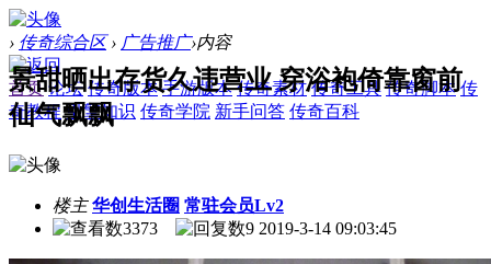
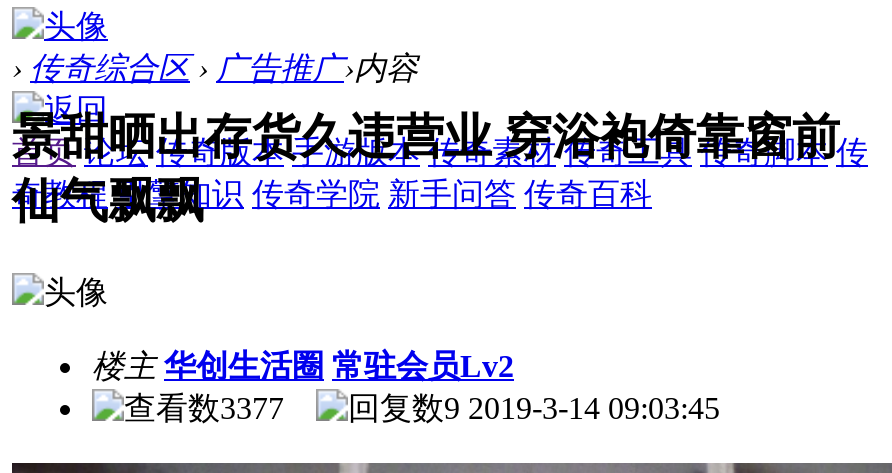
[123,219,175,238] 3373 -> [220,391,316,425] 3377

